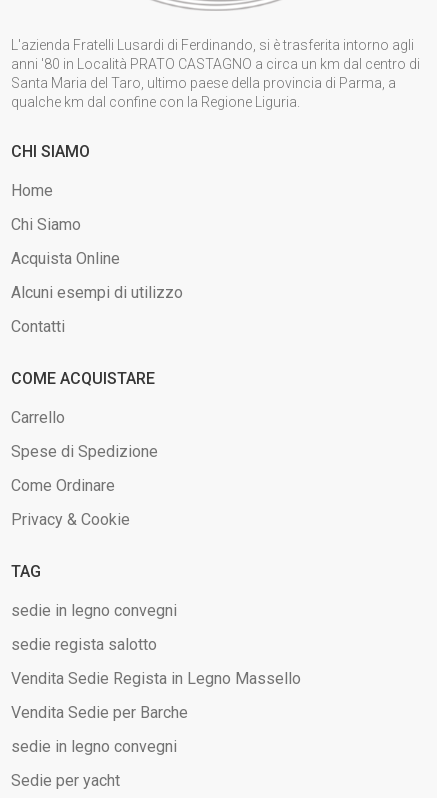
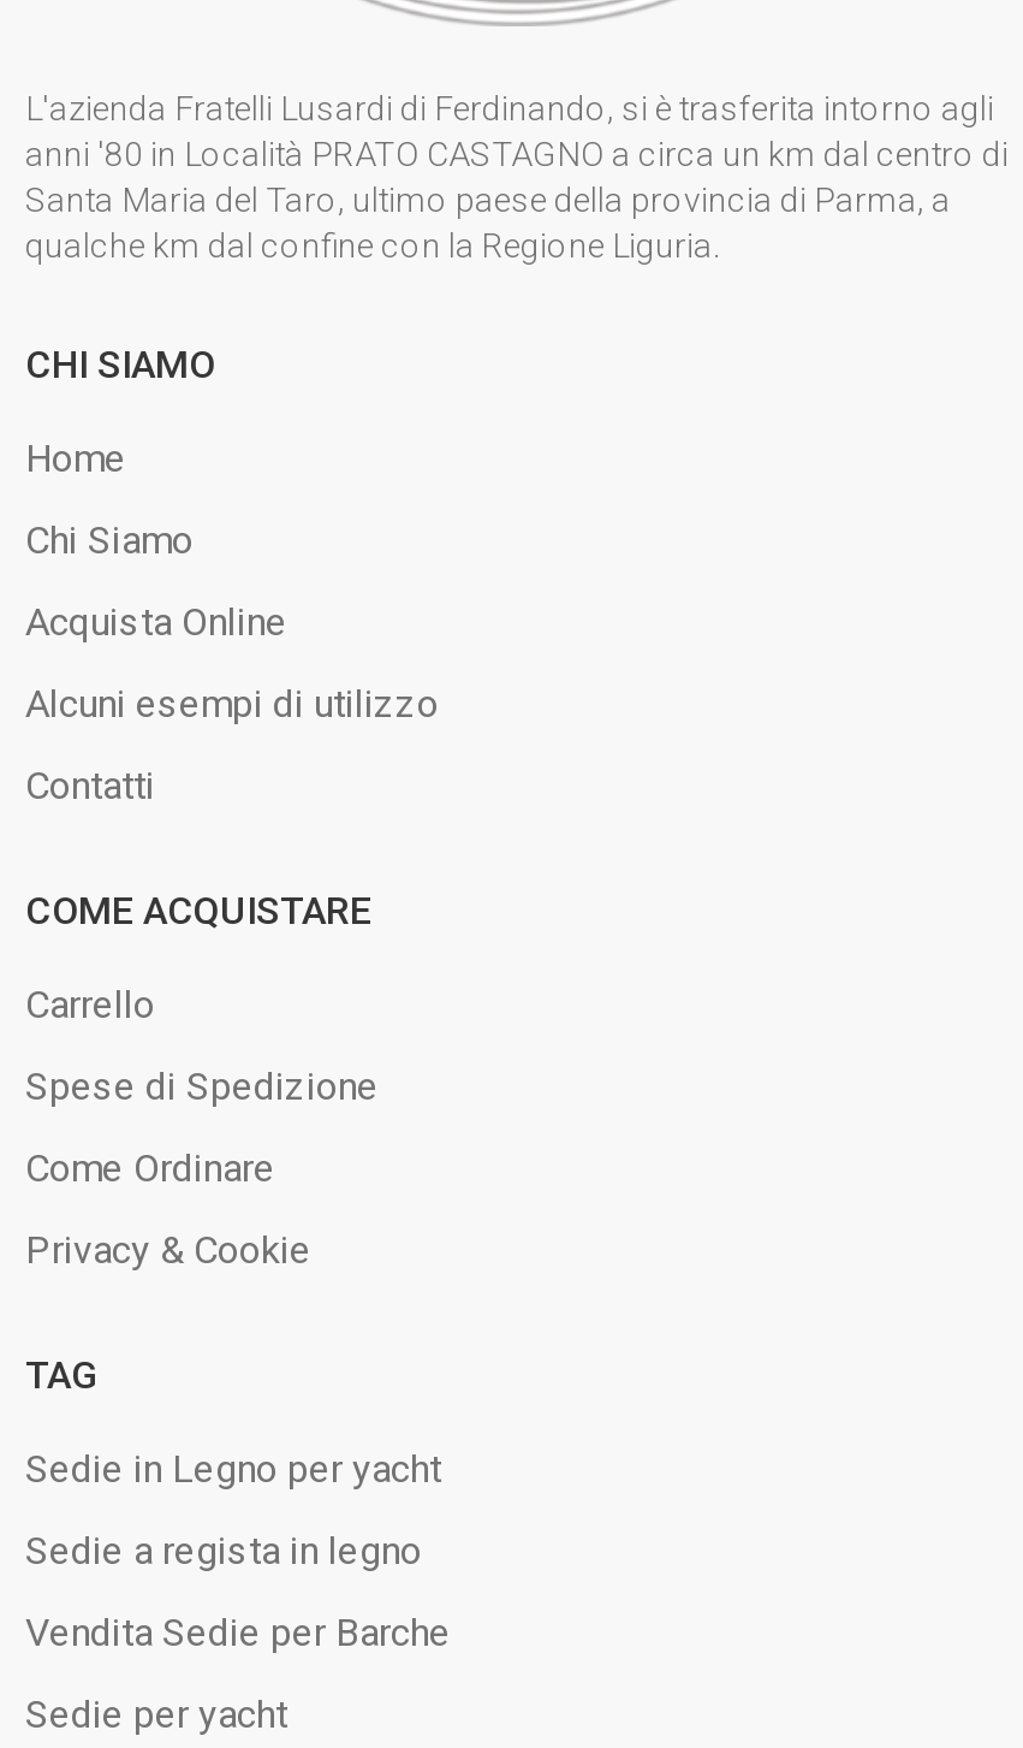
[11,601,301,688] sedie in legno convegni | sedie regista salotto | Vendita Sedie Regista in Legno Massello -> [25,1446,441,1574] Sedie in Legno per yacht | Sedie a regista in legno
[11,737,177,756] sedie in legno convegni -> none

